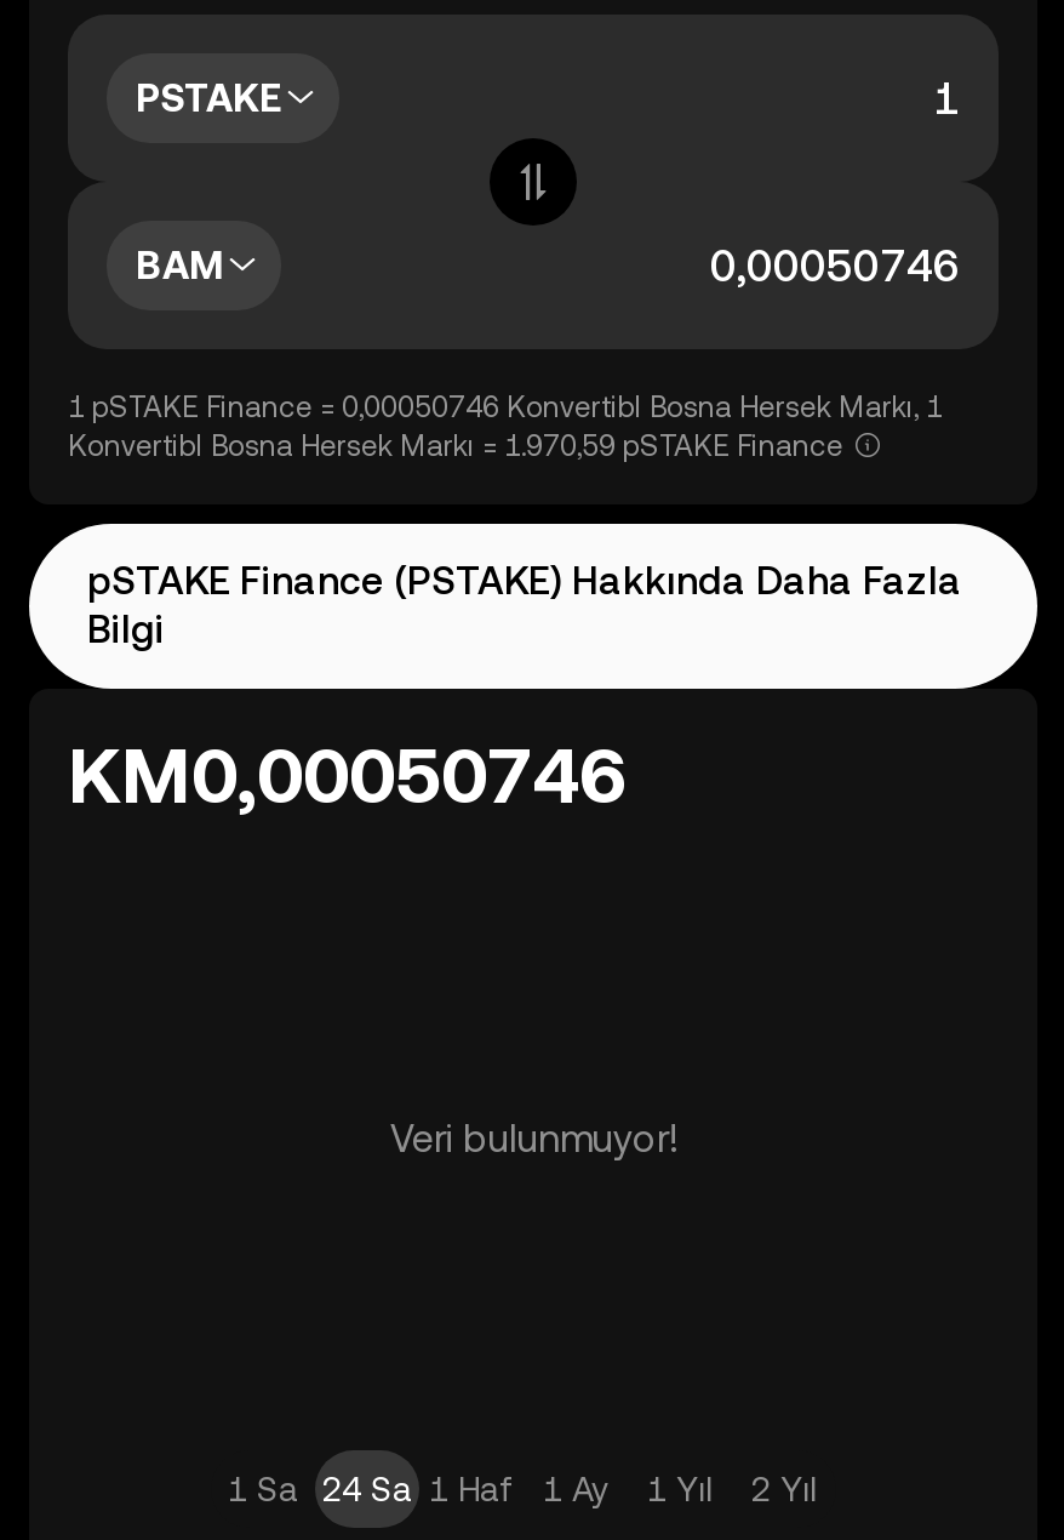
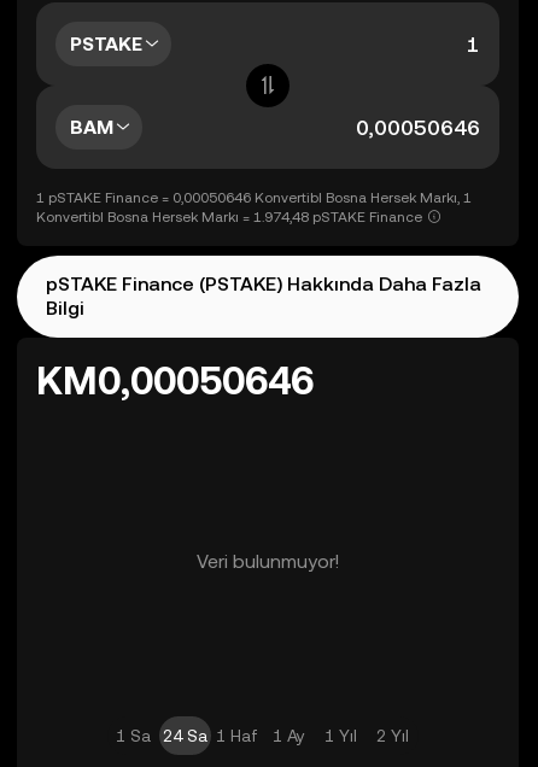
[68,390,943,424] 1 pSTAKE Finance = 0,00050746 Konvertibl Bosna Hersek Markı, 1 -> [36,189,472,206] 1 pSTAKE Finance = 0,00050646 Konvertibl Bosna Hersek Markı, 1
[68,429,843,463] Konvertibl Bosna Hersek Markı = 1.970,59 pSTAKE Finance -> [36,209,422,226] Konvertibl Bosna Hersek Markı = 1.974,48 pSTAKE Finance
[68,730,625,820] KM0,00050746 -> [36,358,314,403] KM0,00050646

